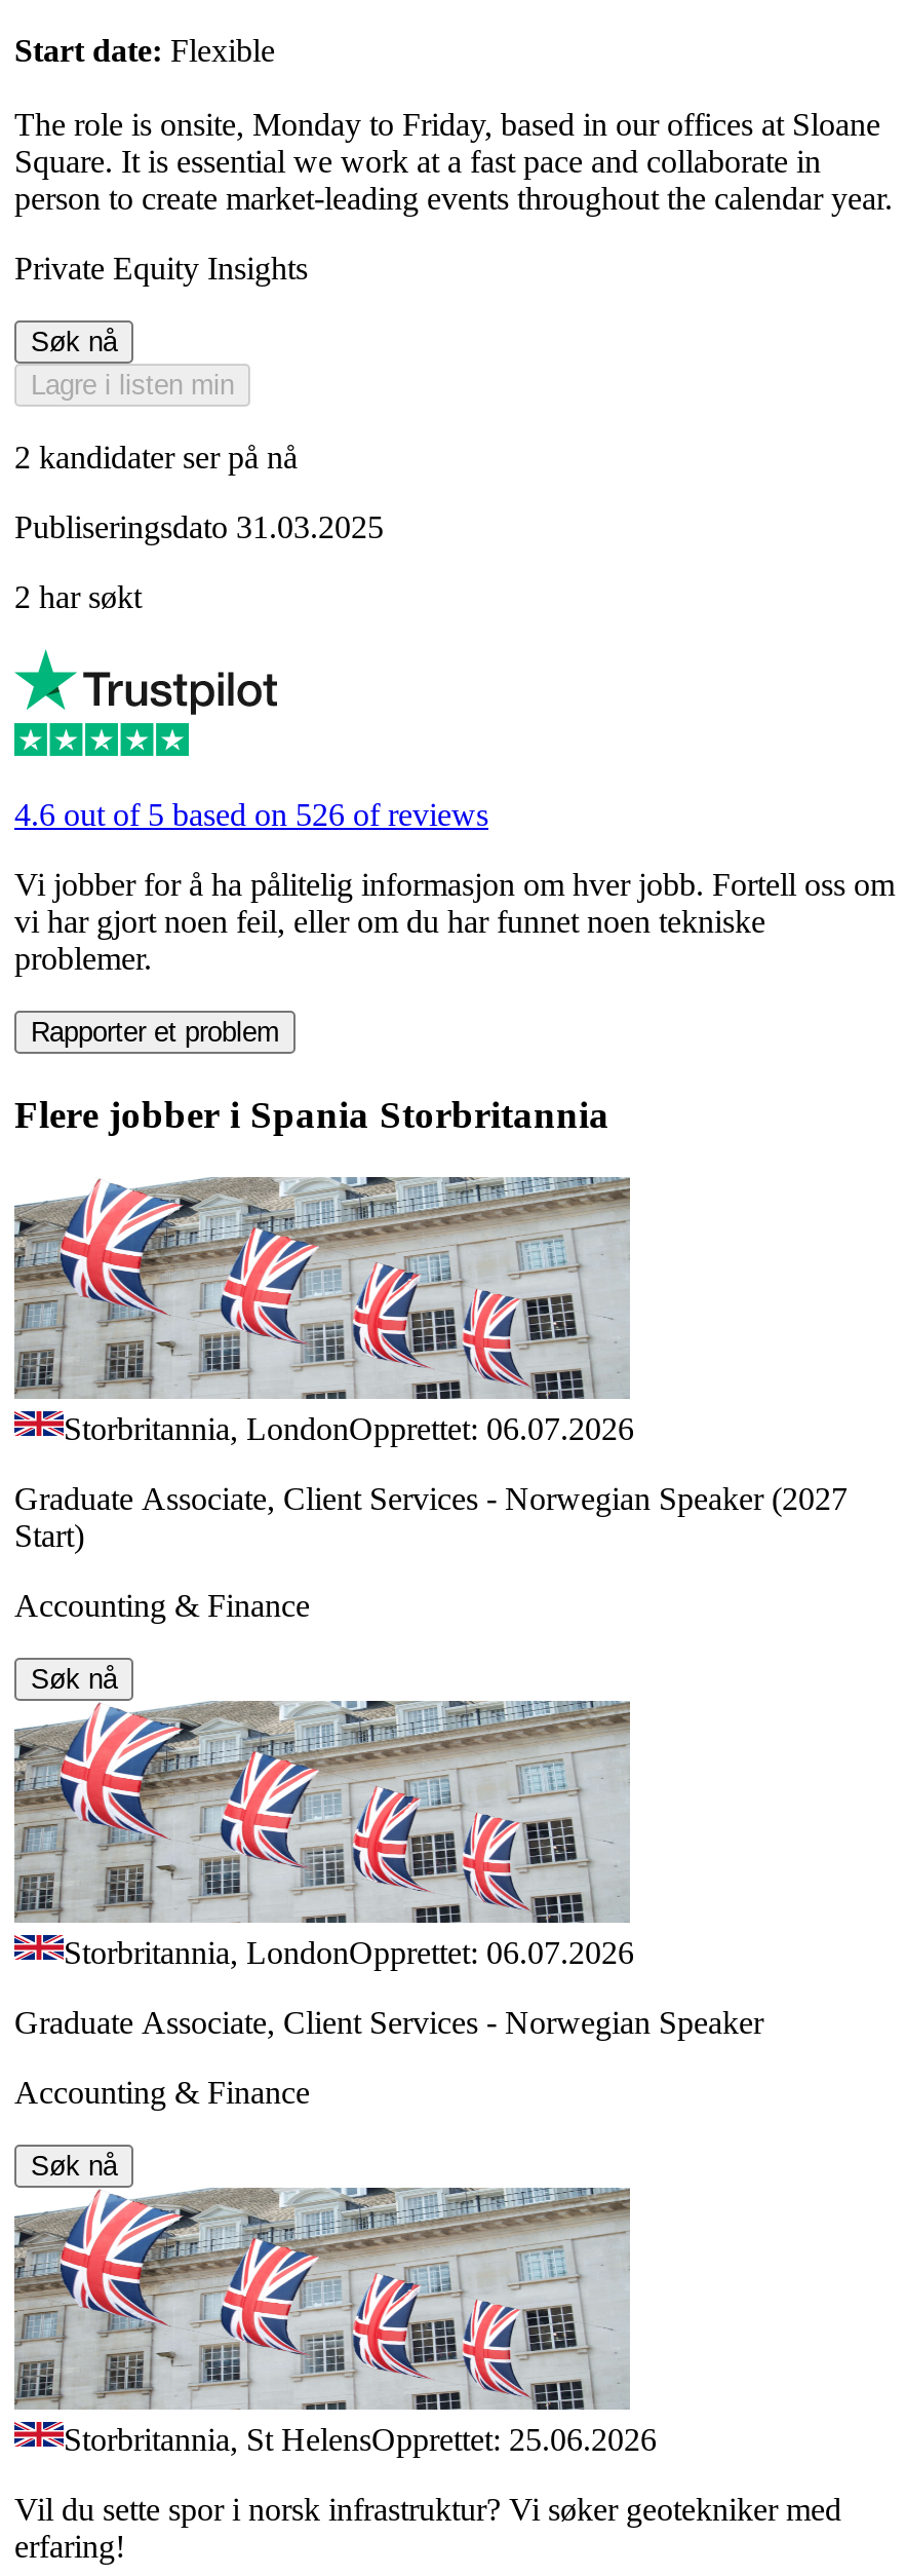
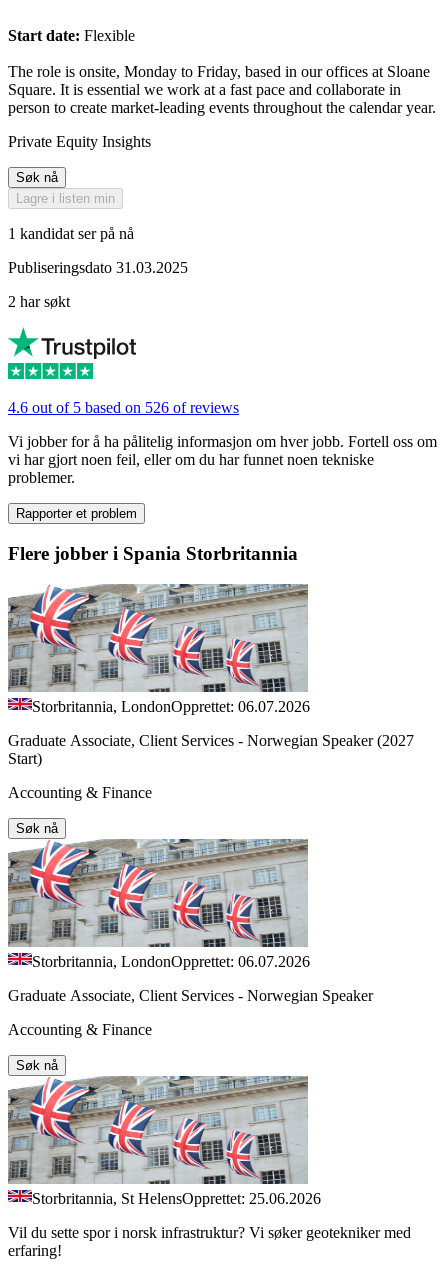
[14,440,298,475] 2 kandidater ser på nå -> [8,225,134,242] 1 kandidat ser på nå

